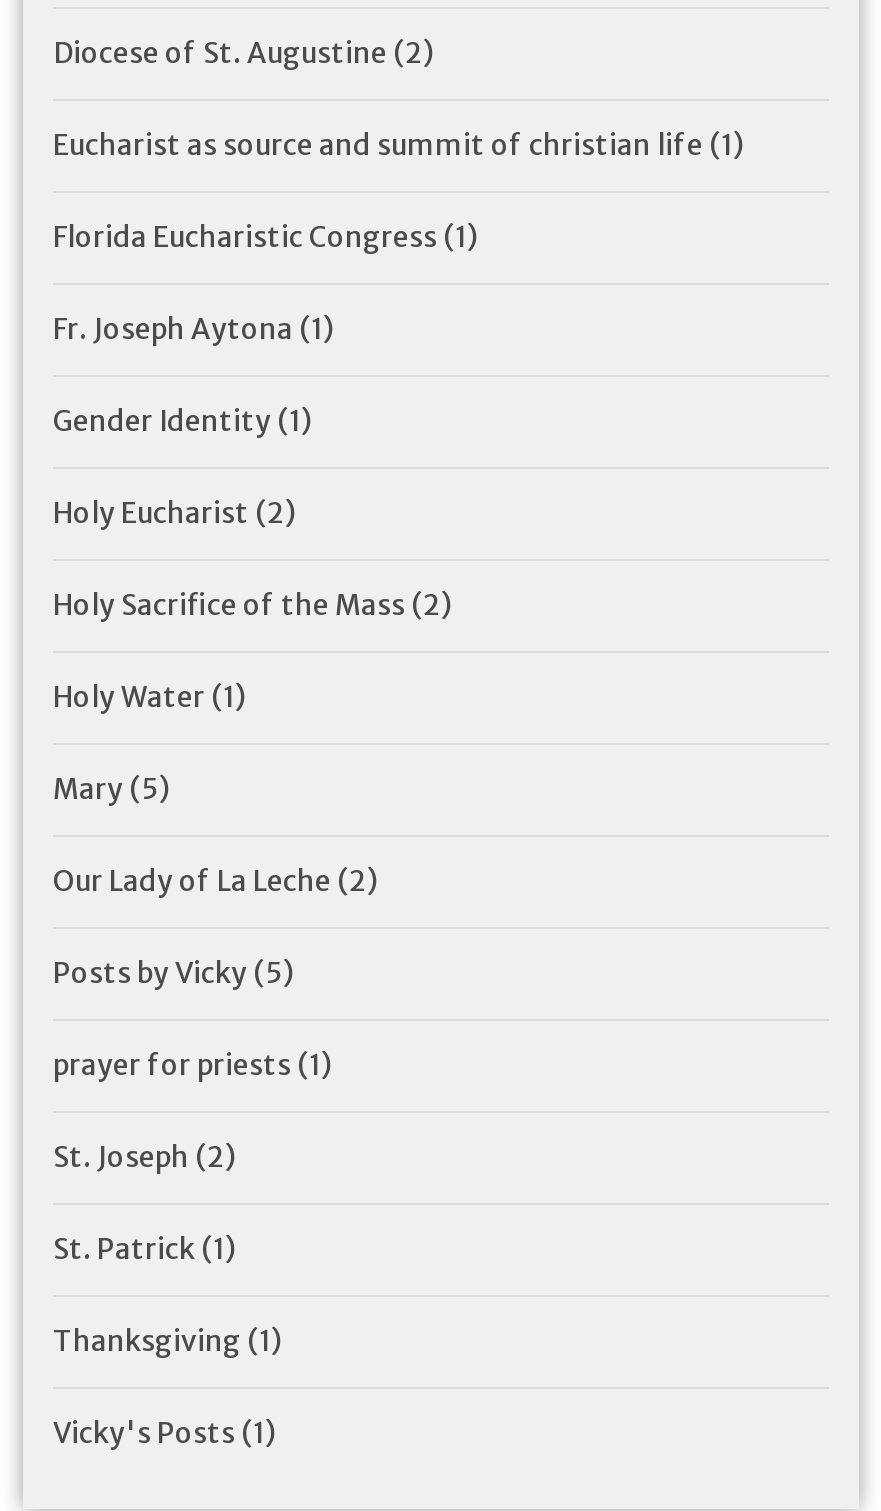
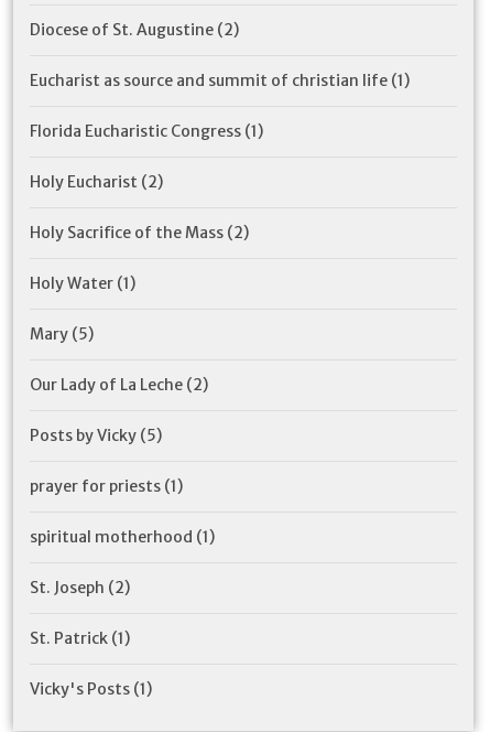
[53,310,333,438] Fr. Joseph Aytona (1) | Gender Identity (1) -> none
none -> [30,527,215,546] spiritual motherhood (1)
[53,1322,281,1358] Thanksgiving (1) -> none

